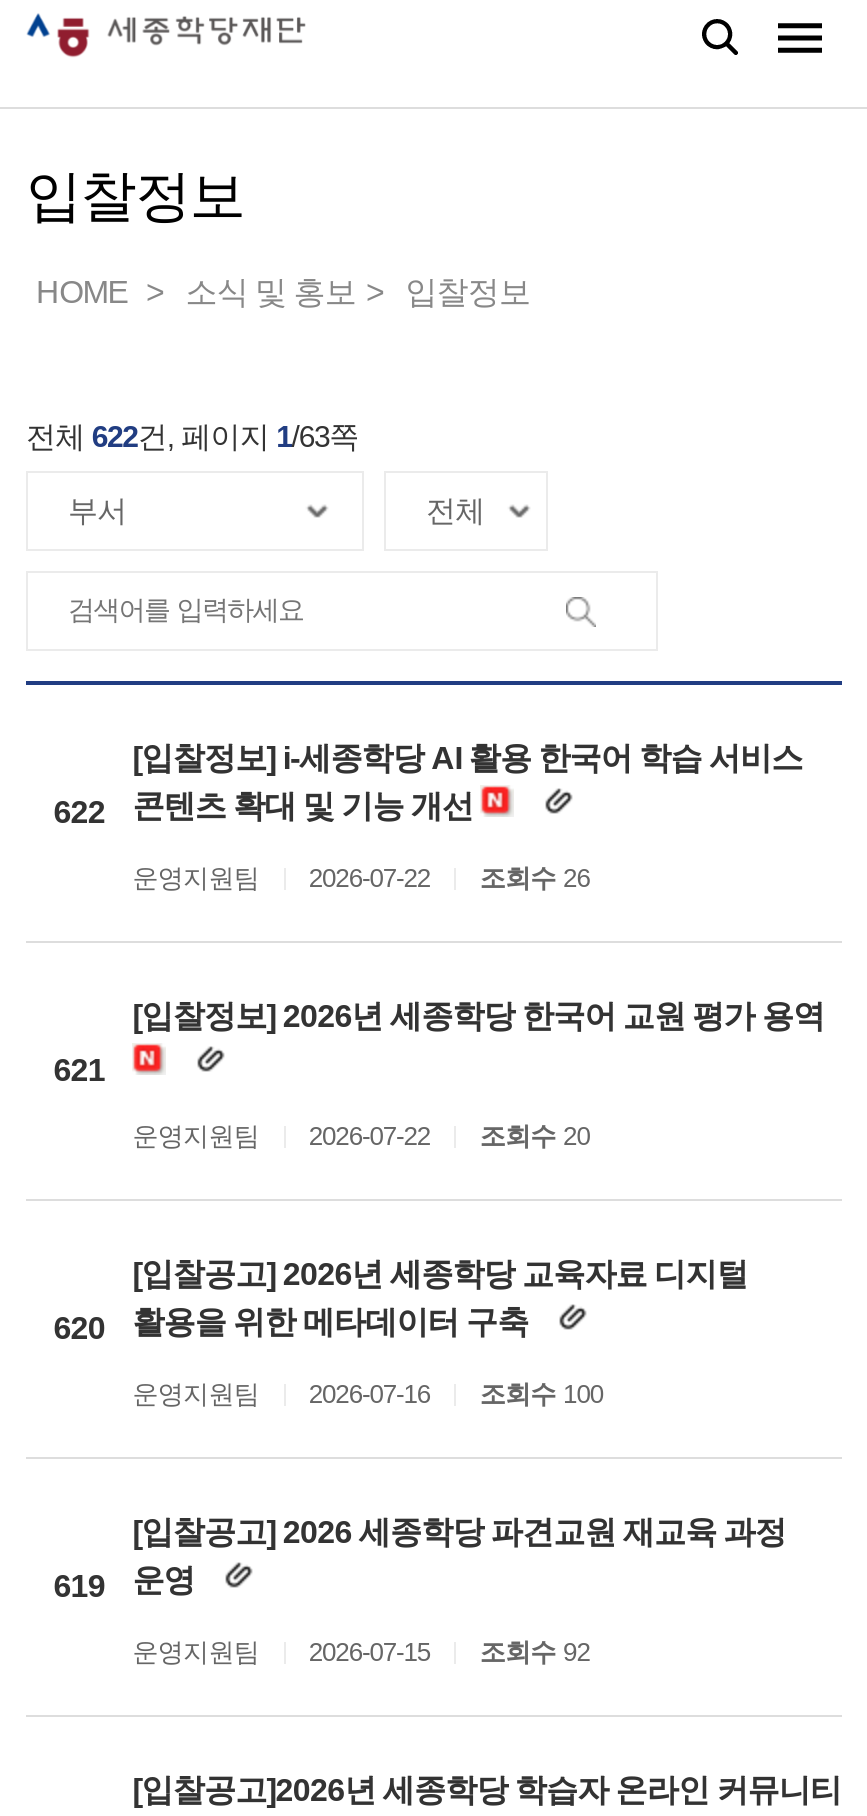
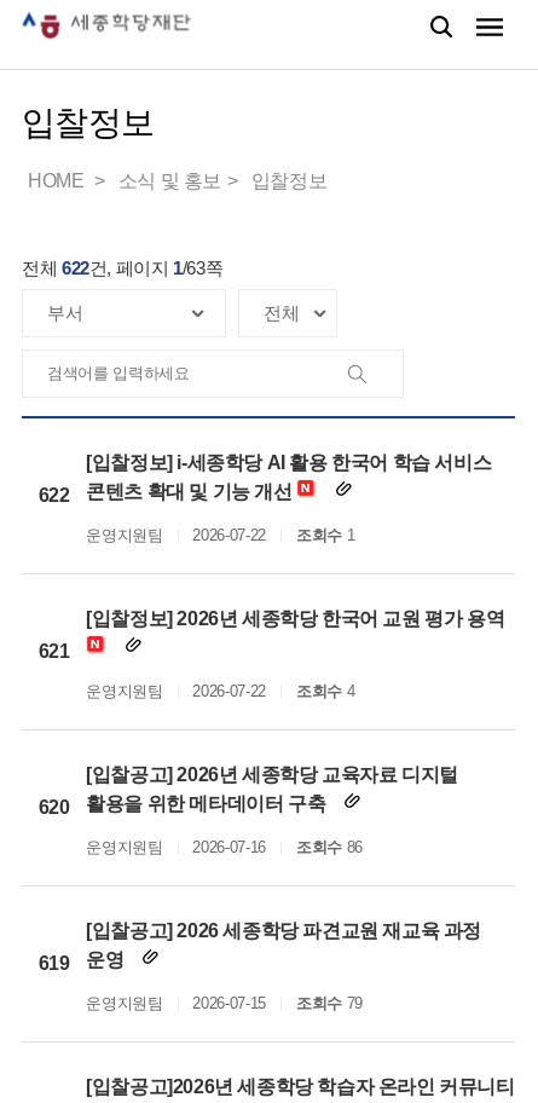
[132,863,590,893] 운영지원팀 2026-07-22 조회수 26 -> [86,526,354,544] 운영지원팀 2026-07-22 조회수 1
[132,1121,590,1151] 운영지원팀 2026-07-22 조회수 20 -> [86,682,354,700] 운영지원팀 2026-07-22 조회수 4
[132,1379,603,1409] 운영지원팀 2026-07-16 조회수 100 -> [86,838,363,856] 운영지원팀 2026-07-16 조회수 86
[132,1637,590,1667] 운영지원팀 2026-07-15 조회수 92 -> [86,994,363,1012] 운영지원팀 2026-07-15 조회수 79

